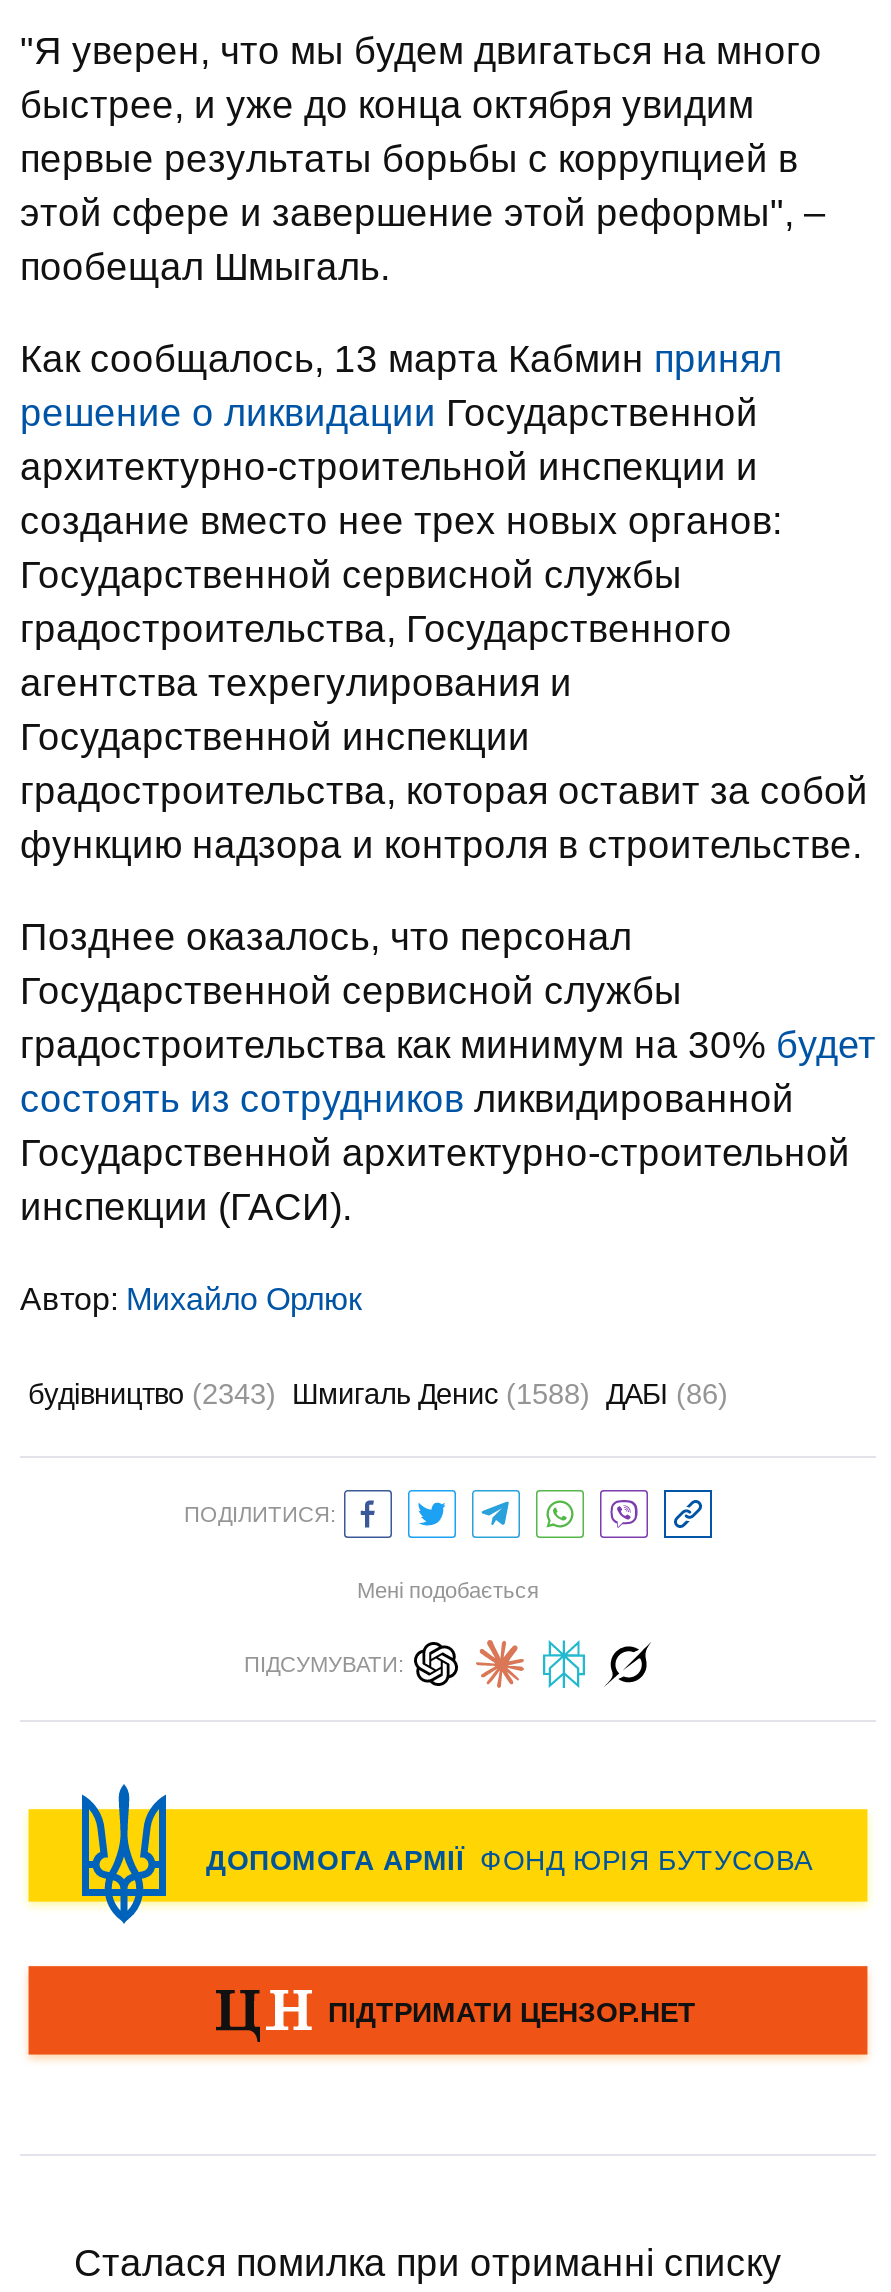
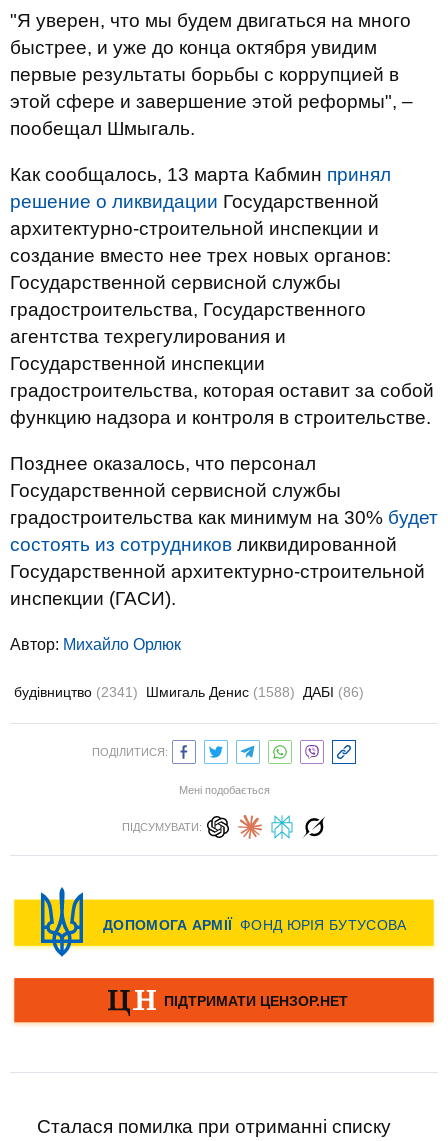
[28,1378,728,1410] будівництво (2343) Шмигаль Денис (1588) ДАБІ (86) -> [14,684,364,700] будівництво (2341) Шмигаль Денис (1588) ДАБІ (86)

